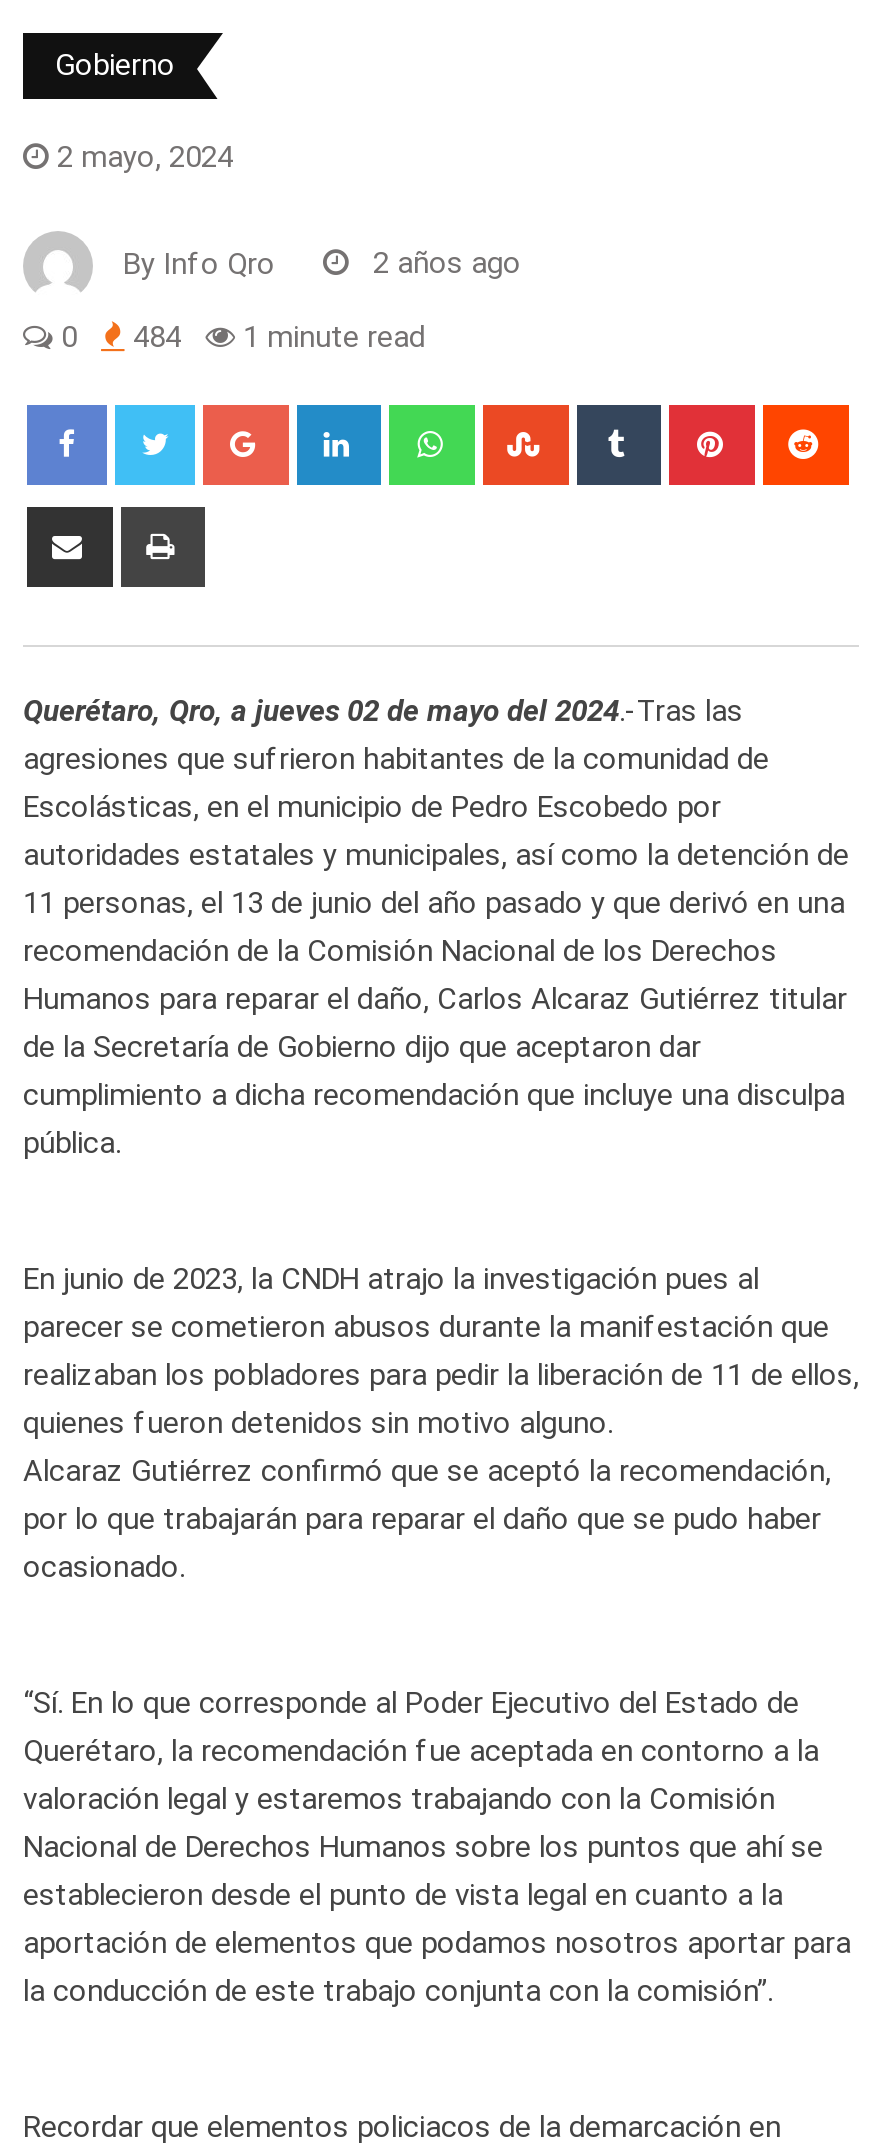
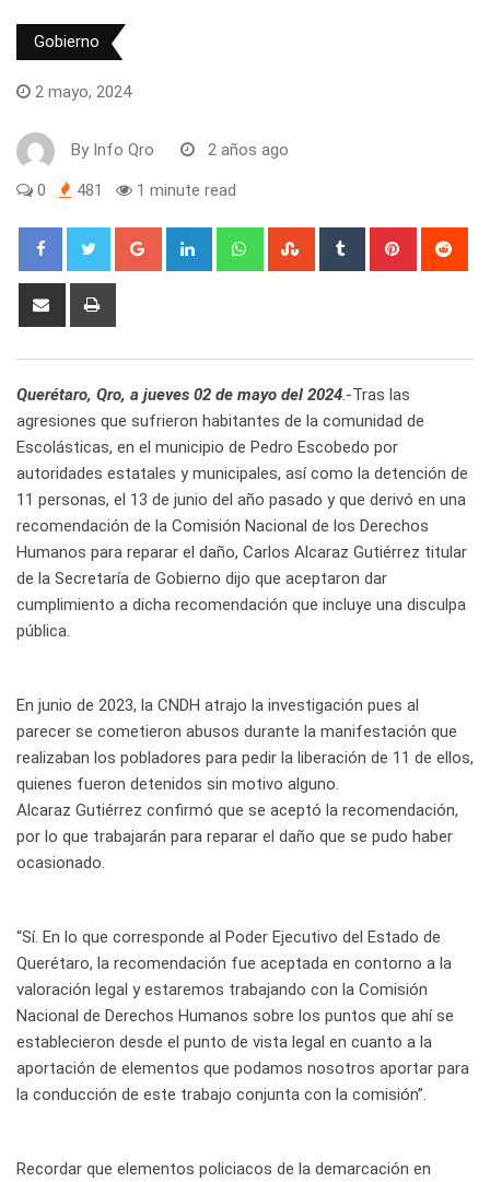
[53,318,425,354] 0 484 1 minute read -> [33,180,236,200] 0 481 1 minute read

